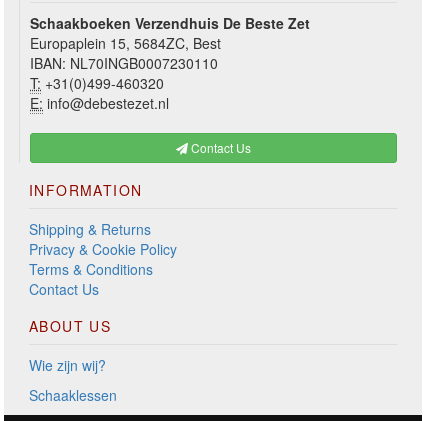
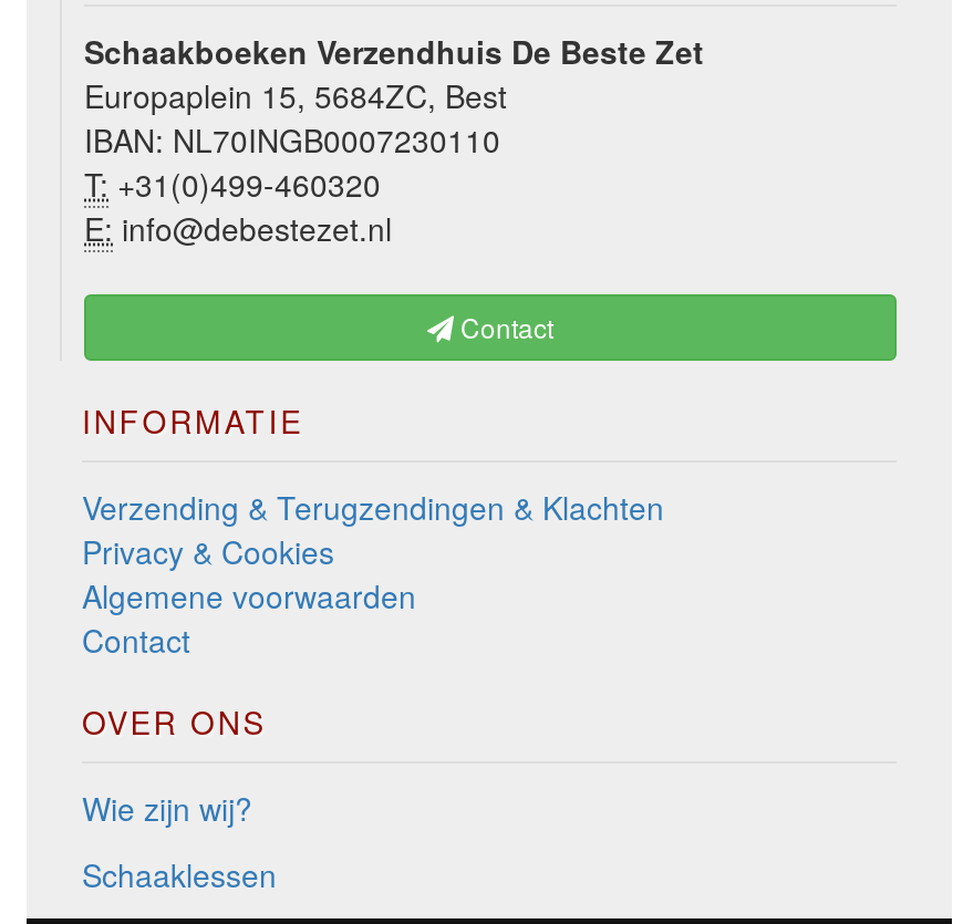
[188,139,251,156] Contact Us -> [454,309,553,347] Contact
[29,180,142,200] INFORMATION -> [82,400,303,444] INFORMATIE
[29,219,177,299] Shipping & Returns | Privacy & Cookie Policy | Terms & Conditions | Contact Us -> [82,486,664,663] Verzending & Terugzendingen & Klachten | Privacy & Cookies | Algemene voorwaarden | Contact
[29,316,111,336] ABOUT US -> [82,701,266,745] OVER ONS

